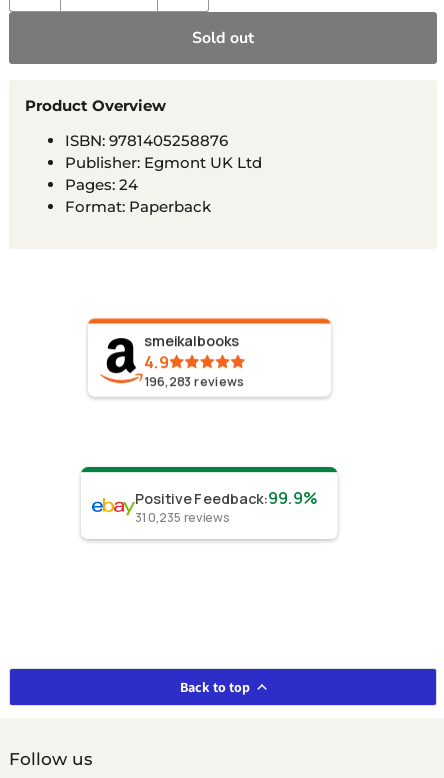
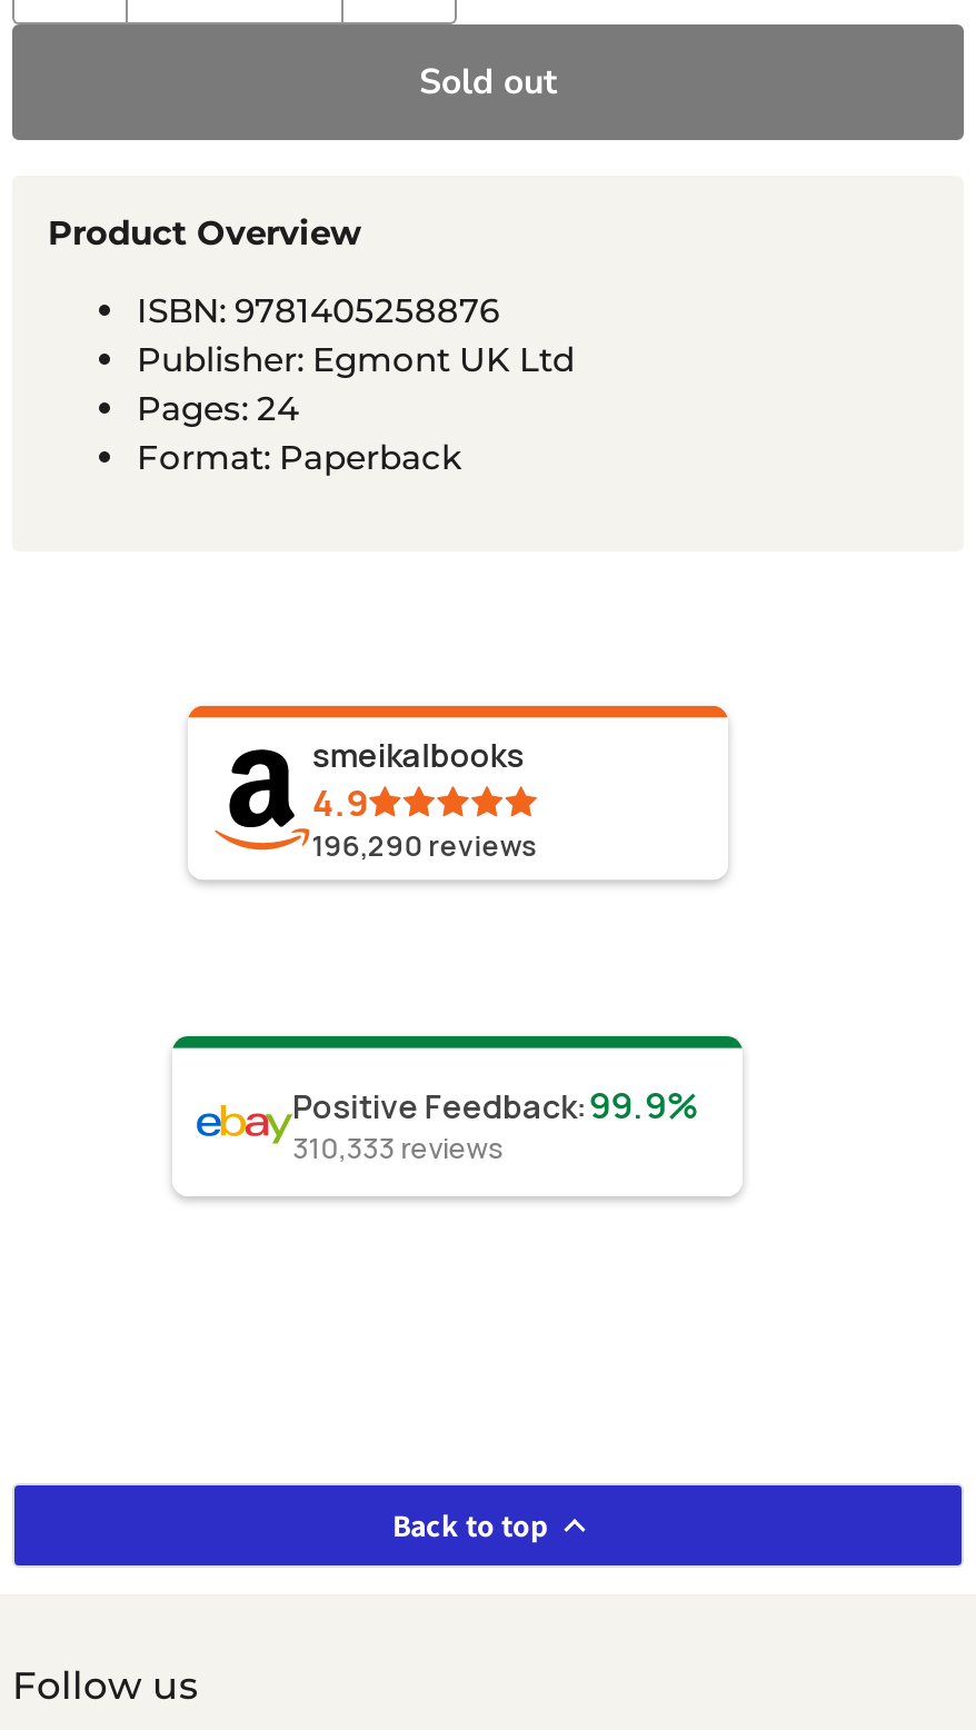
[144,372,244,390] 196,283 reviews -> [312,826,538,864] 196,290 reviews
[134,509,230,526] 310,235 reviews -> [291,1129,503,1167] 310,333 reviews

